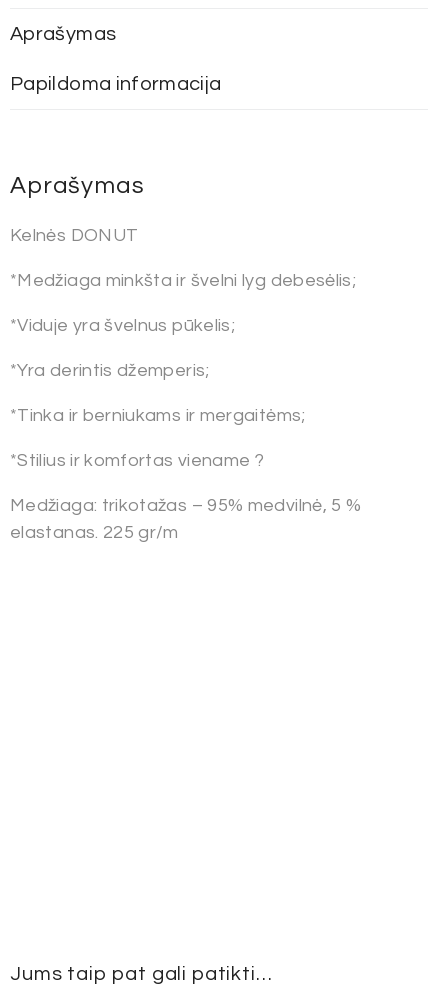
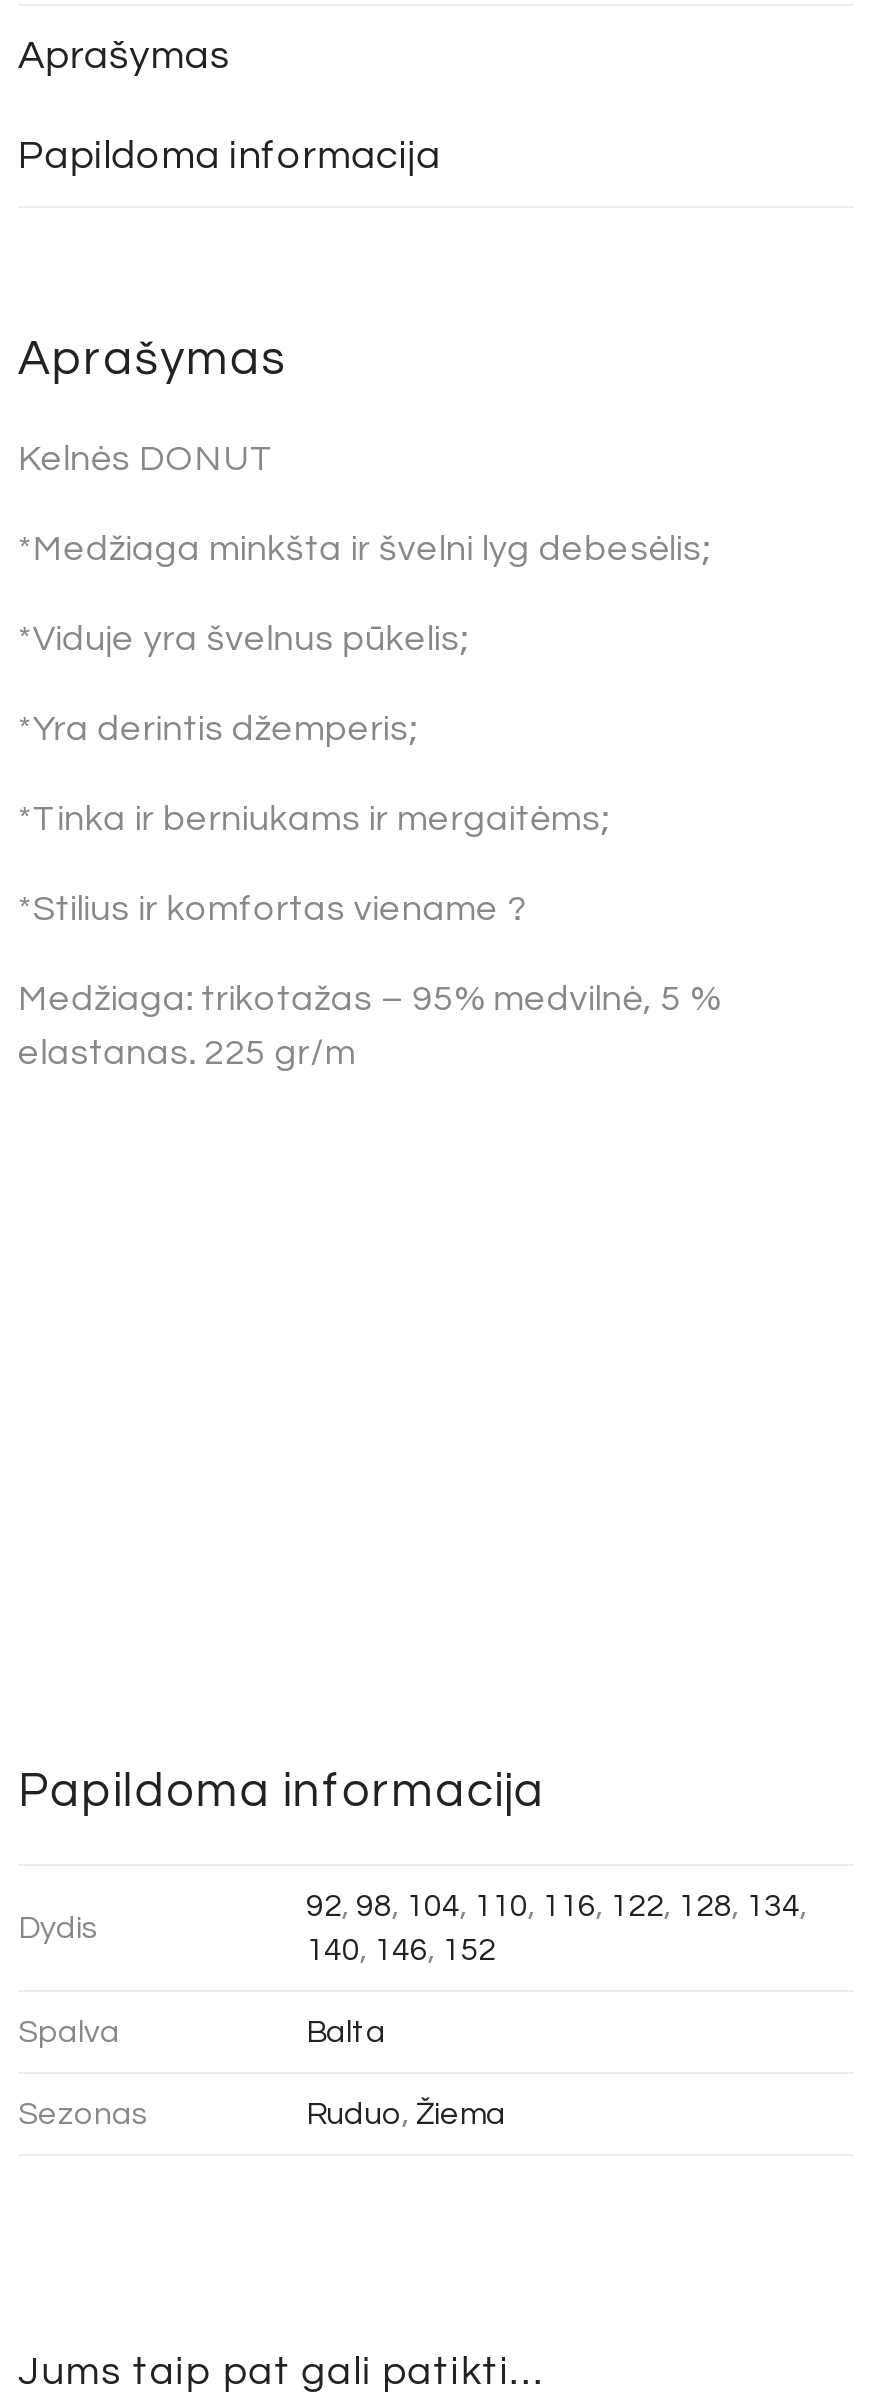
none -> [18,1767,545,1945] Papildoma informacija | Dydis
none -> [18,1891,808,2131] 92, 98, 104, 110, 116, 122, 128, 134, | 140, 146, 152 | Spalva | Balta | Sezonas | Ruduo, Žiema

